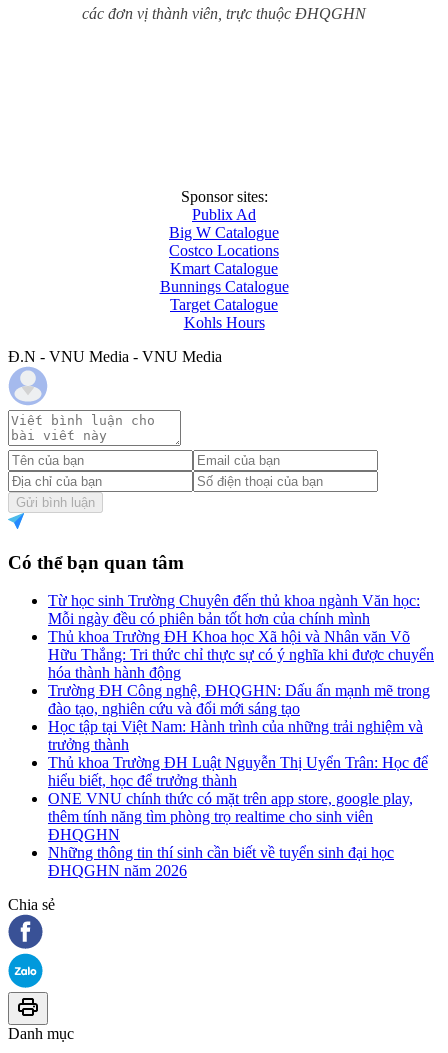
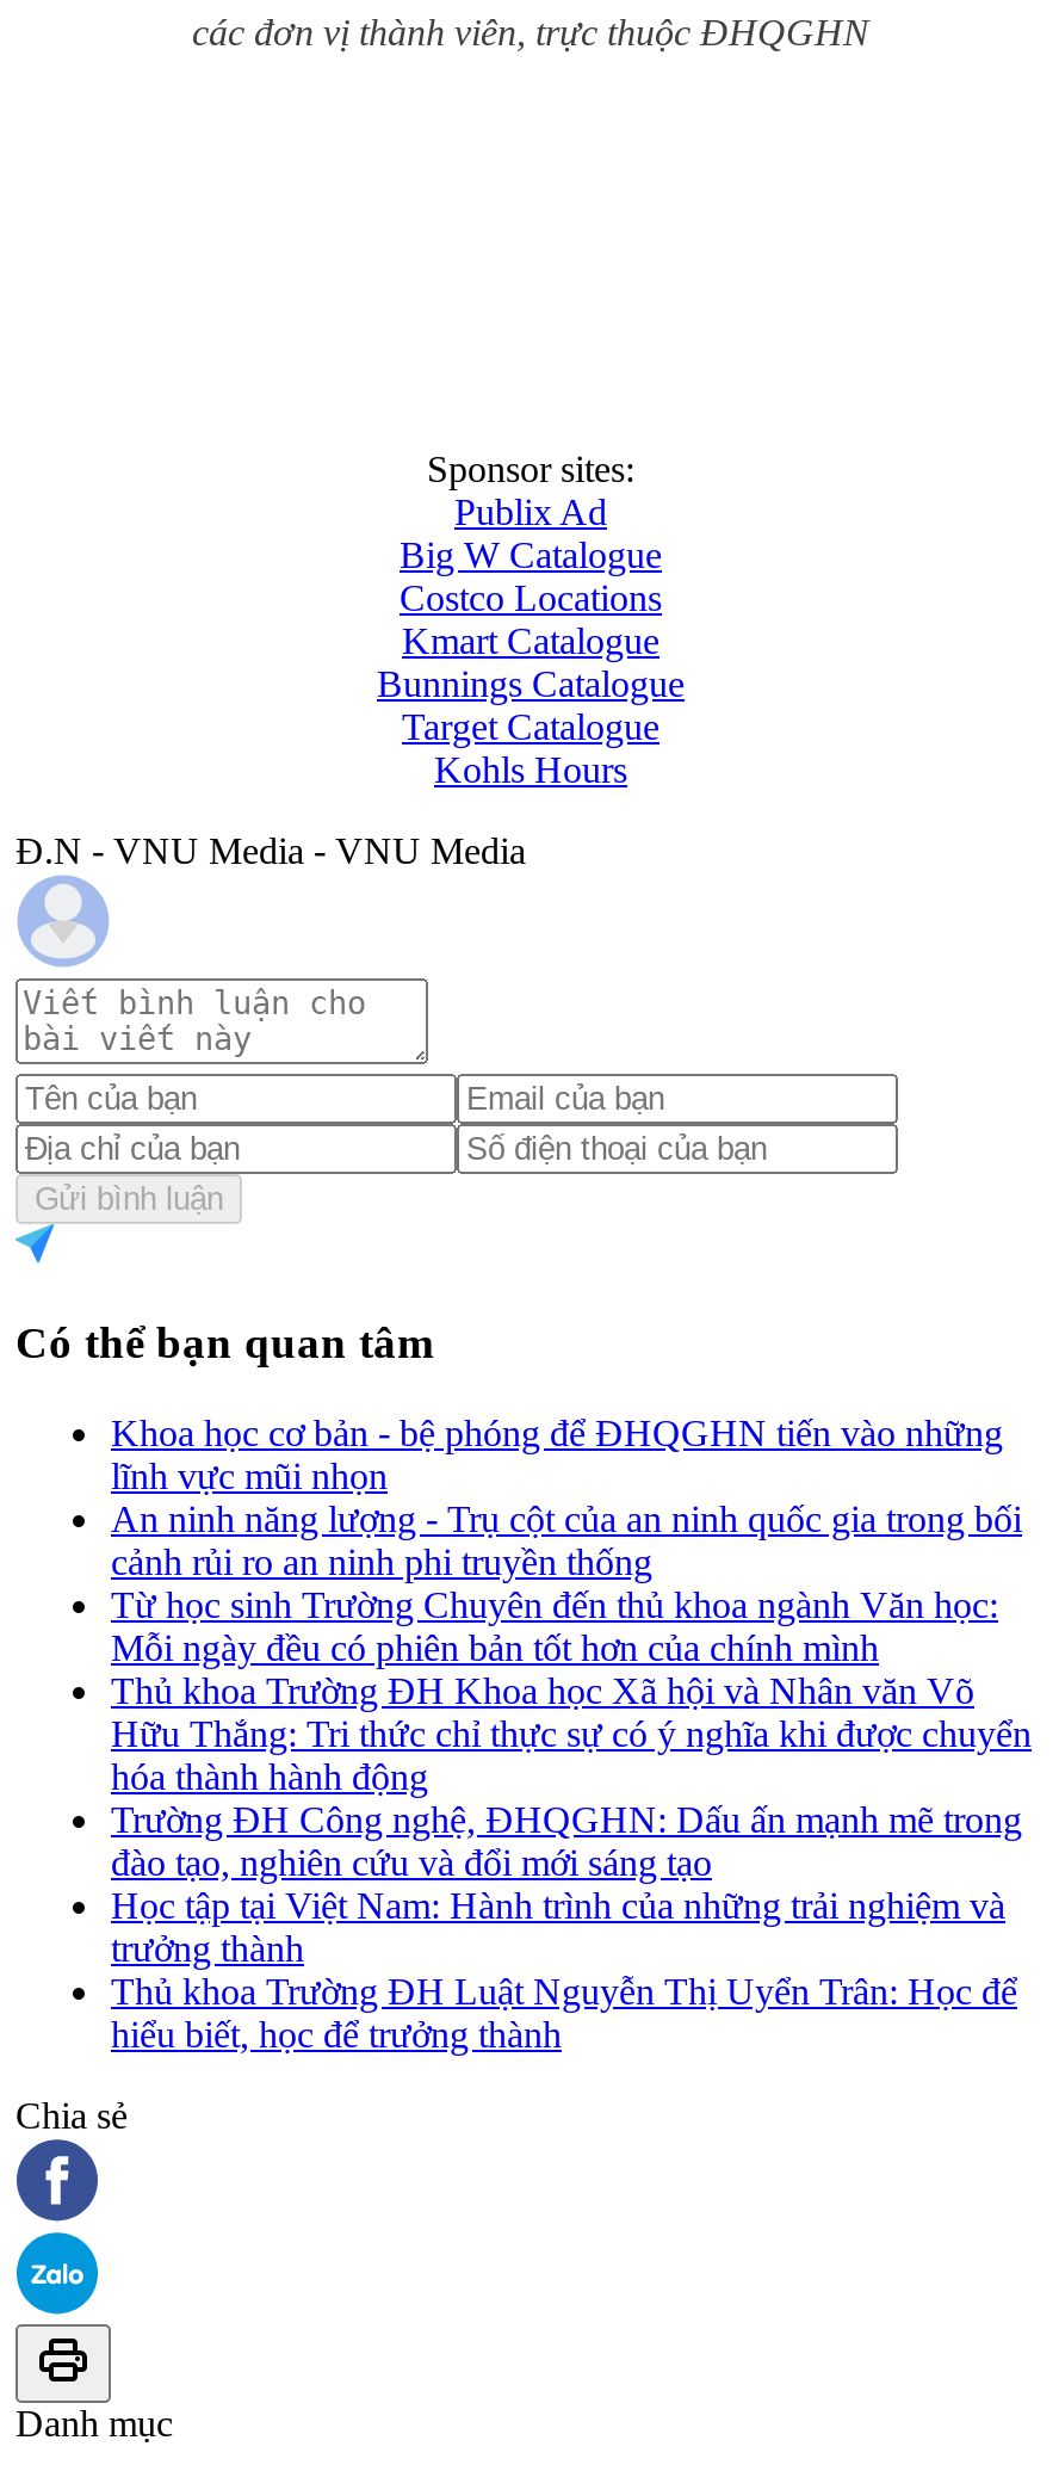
none -> [111,1413,1022,1583] Khoa học cơ bản - bệ phóng để ĐHQGHN tiến vào những | lĩnh vực mũi nhọn | An ninh năng lượng - Trụ cột của an ninh quốc gia trong bối | cảnh rủi ro an ninh phi truyền thống
moved [48,592,434,789] -> [111,1585,1032,2055]: Từ học sinh Trường Chuyên đến thủ khoa ngành Văn học: | Mỗi ngày đều có phiên bản tốt hơn của chính mình | Thủ khoa Trường ĐH Khoa học Xã hội và Nhân văn Võ | ... | Thủ khoa Trường ĐH Luật Nguyễn Thị Uyển Trân: Học để | hiểu biết, học để trưởng thành
[48,790,413,879] ONE VNU chính thức có mặt trên app store, google play, | thêm tính năng tìm phòng trọ realtime cho sinh viên | ĐHQGHN | Những thông tin thí sinh cần biết về tuyển sinh đại học | ĐHQGHN năm 2026 -> none

